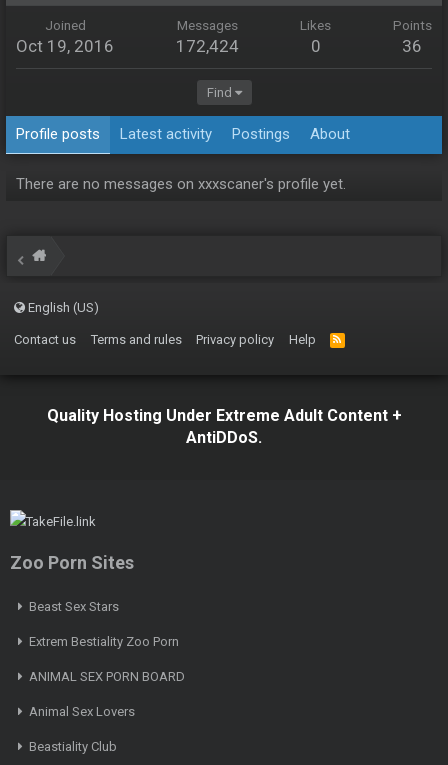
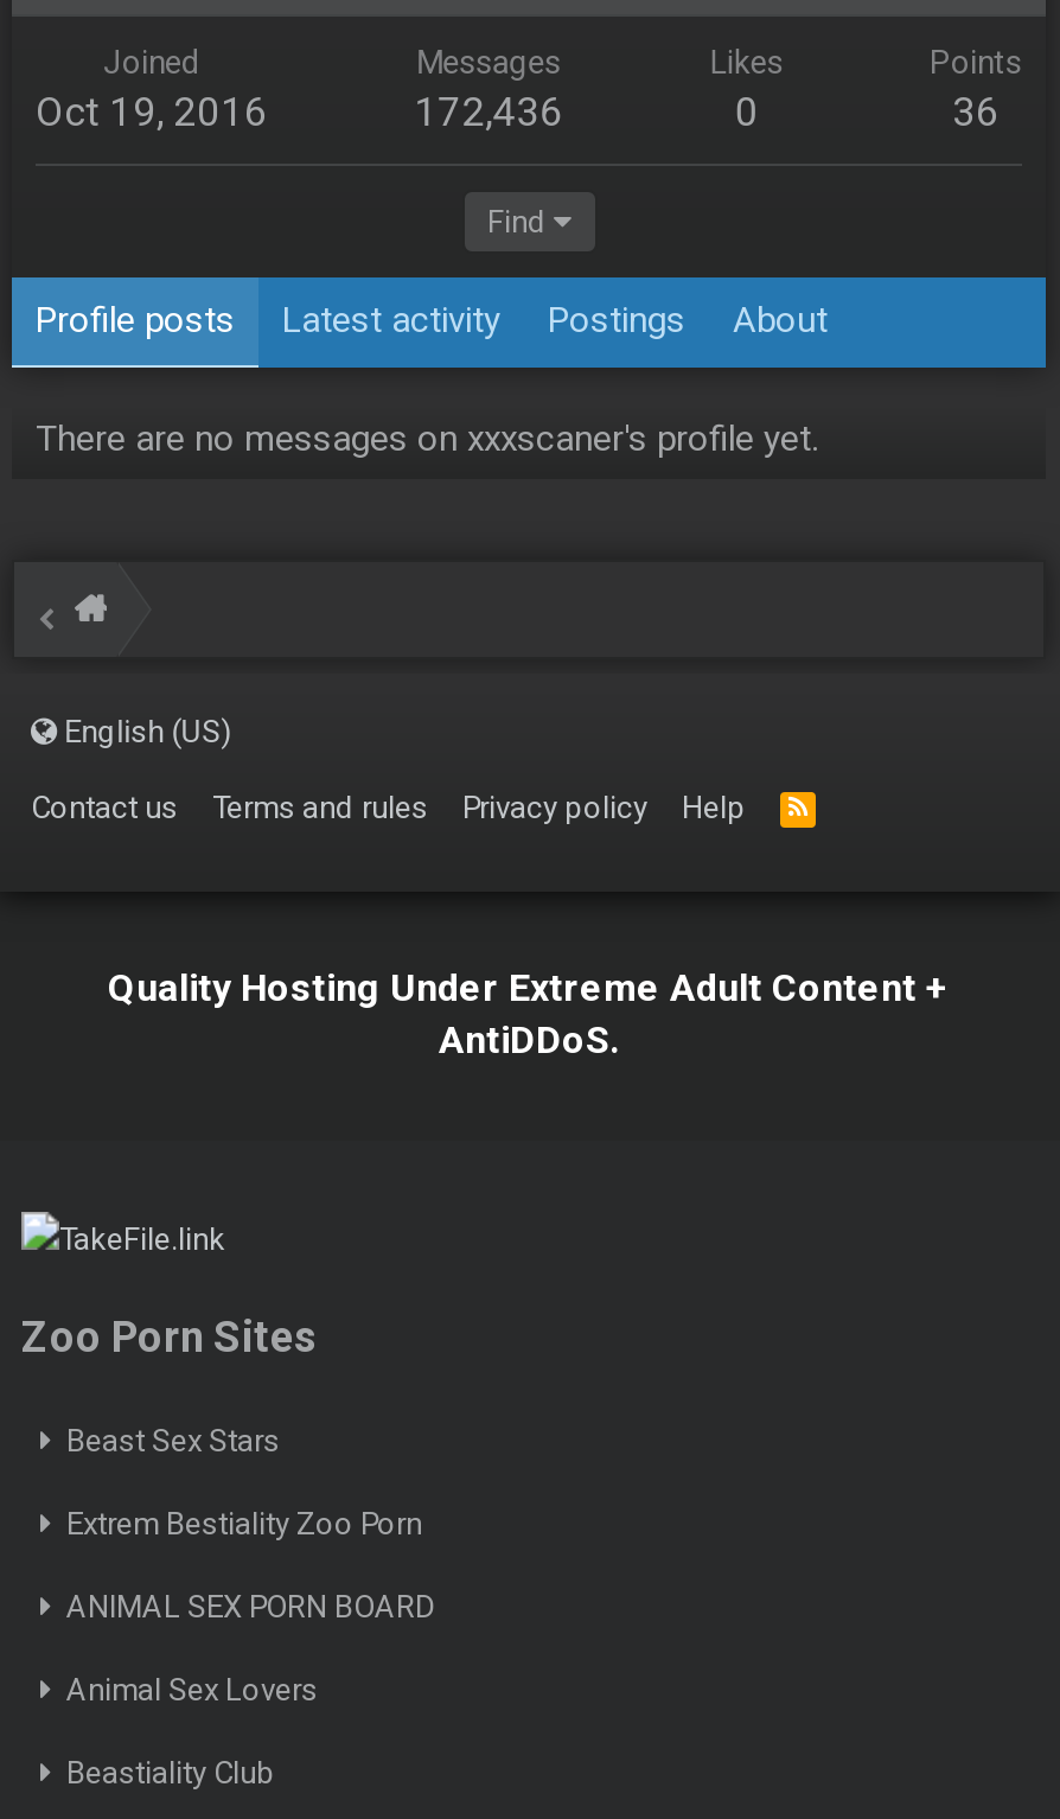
[176,36,239,56] 172,424 -> [414,88,564,135] 172,436

